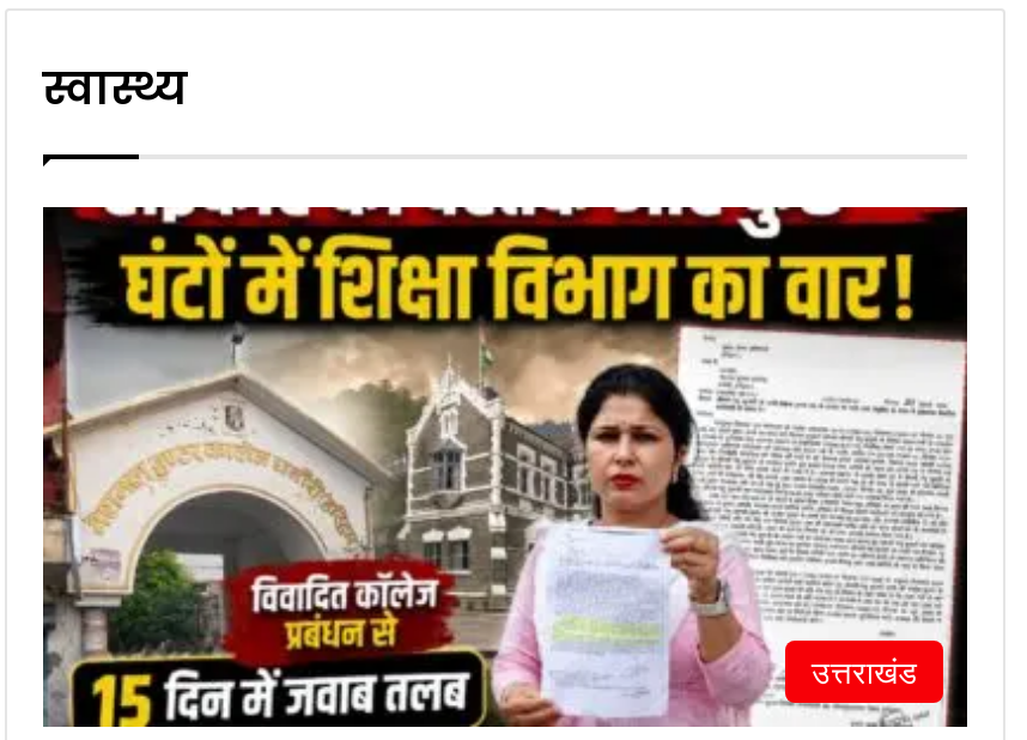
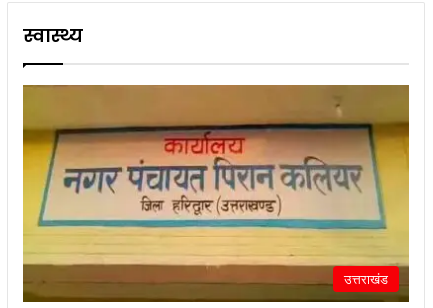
[41,205,970,729] [image] -> [22,84,410,303] [image]

